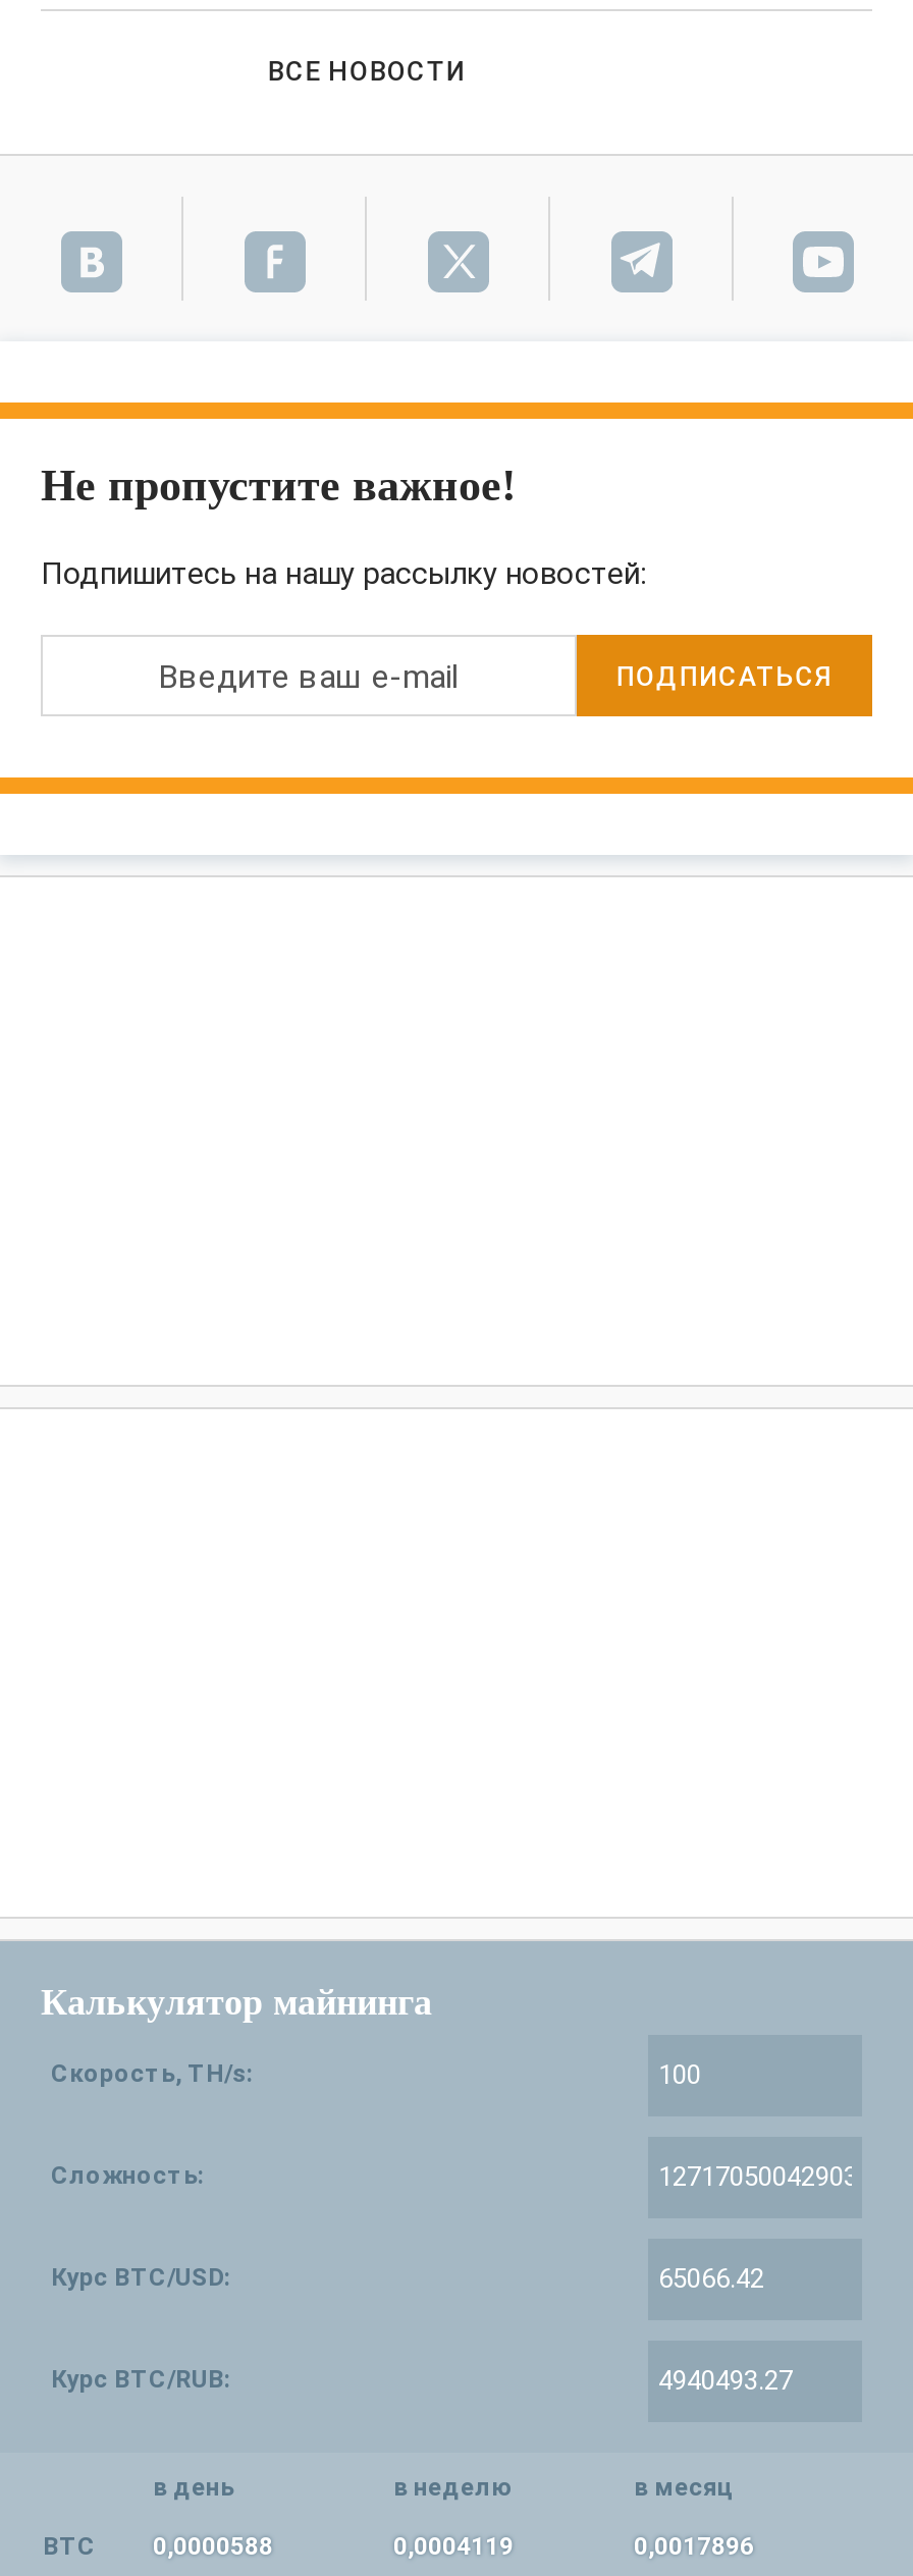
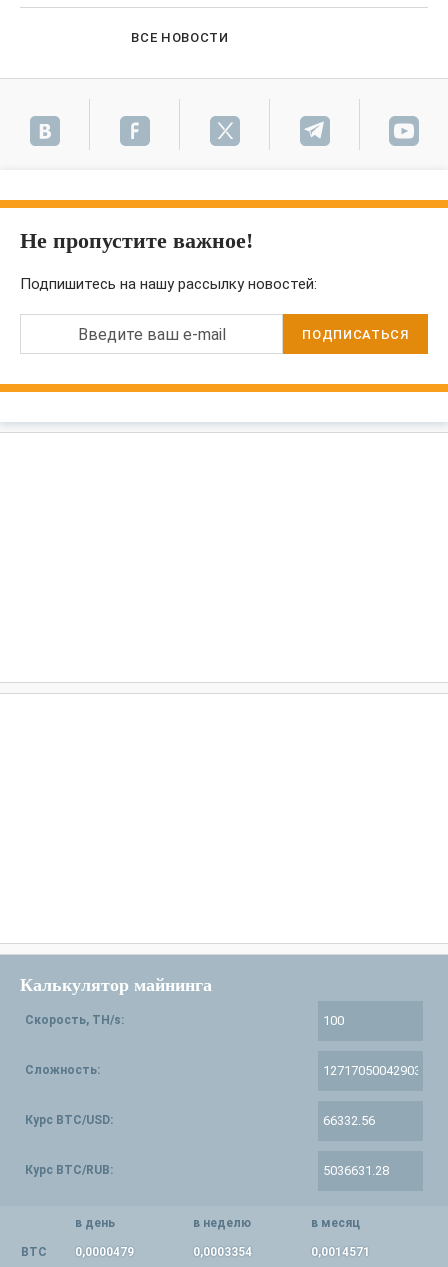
[43,2532,273,2560] BTC 0,0000588 -> [21,1245,134,1259] BTC 0,0000479
[393,2532,514,2560] 0,0004119 -> [193,1245,252,1259] 0,0003354
[634,2532,754,2560] 0,0017896 -> [311,1245,370,1259] 0,0014571

